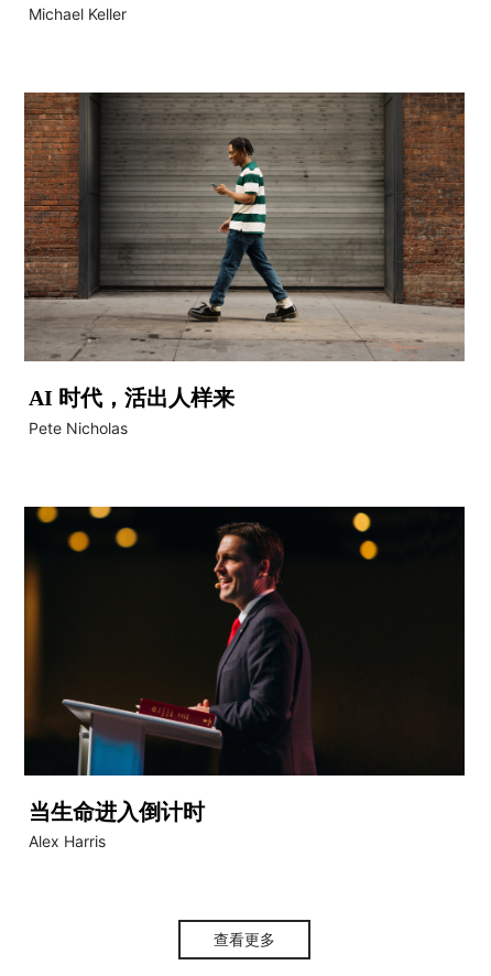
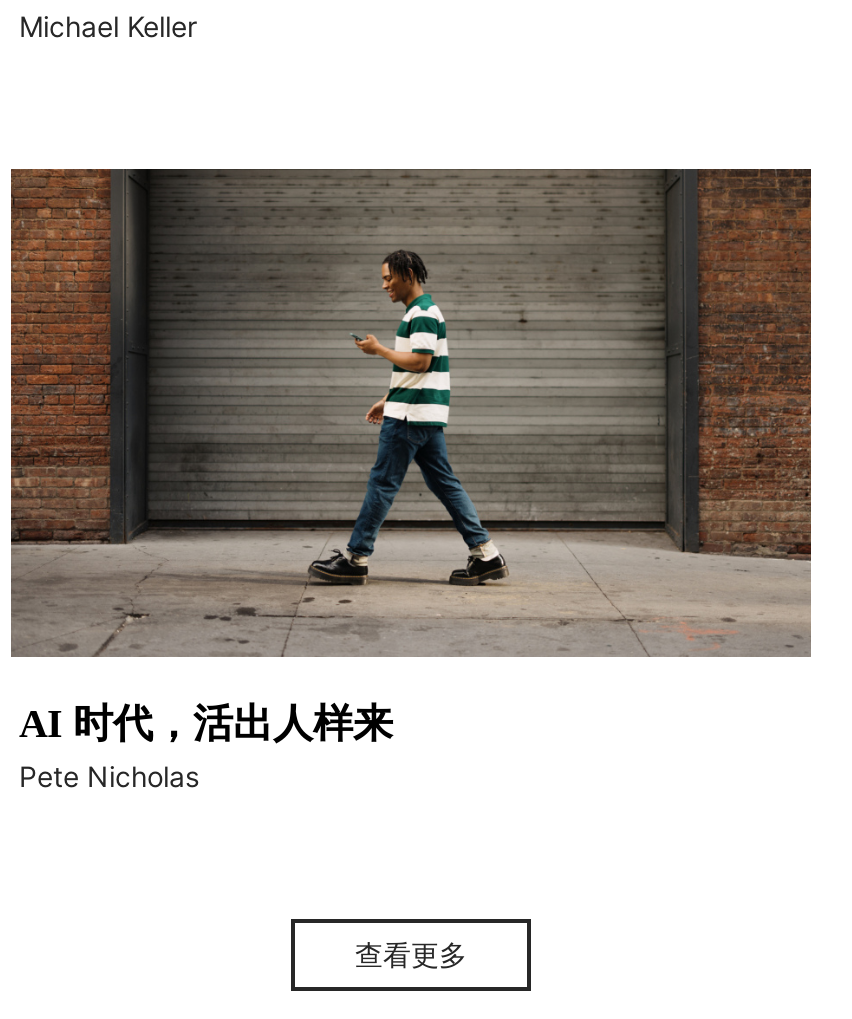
[23,506,466,851] [image] | 当生命进入倒计时 | Alex Harris -> none

